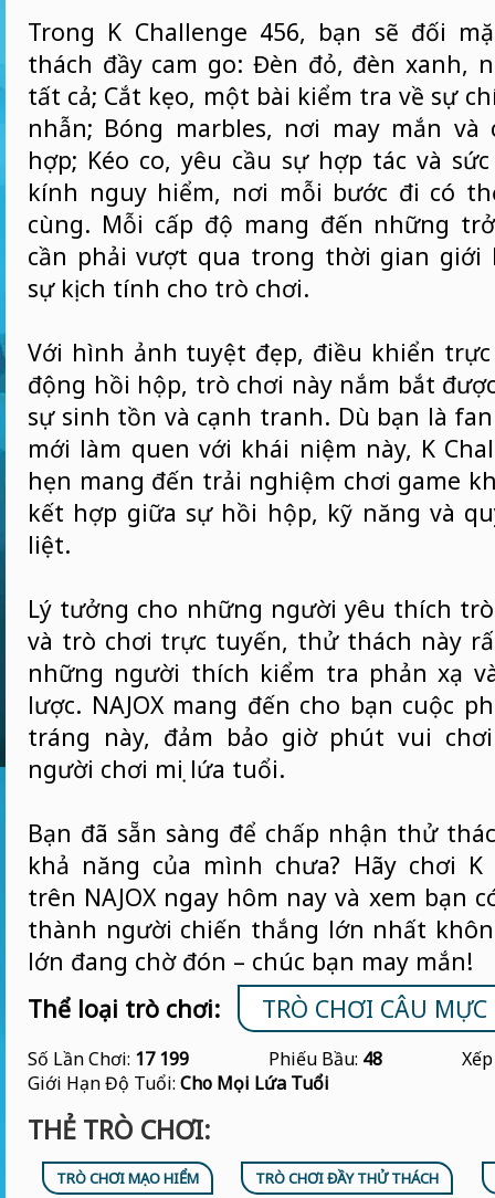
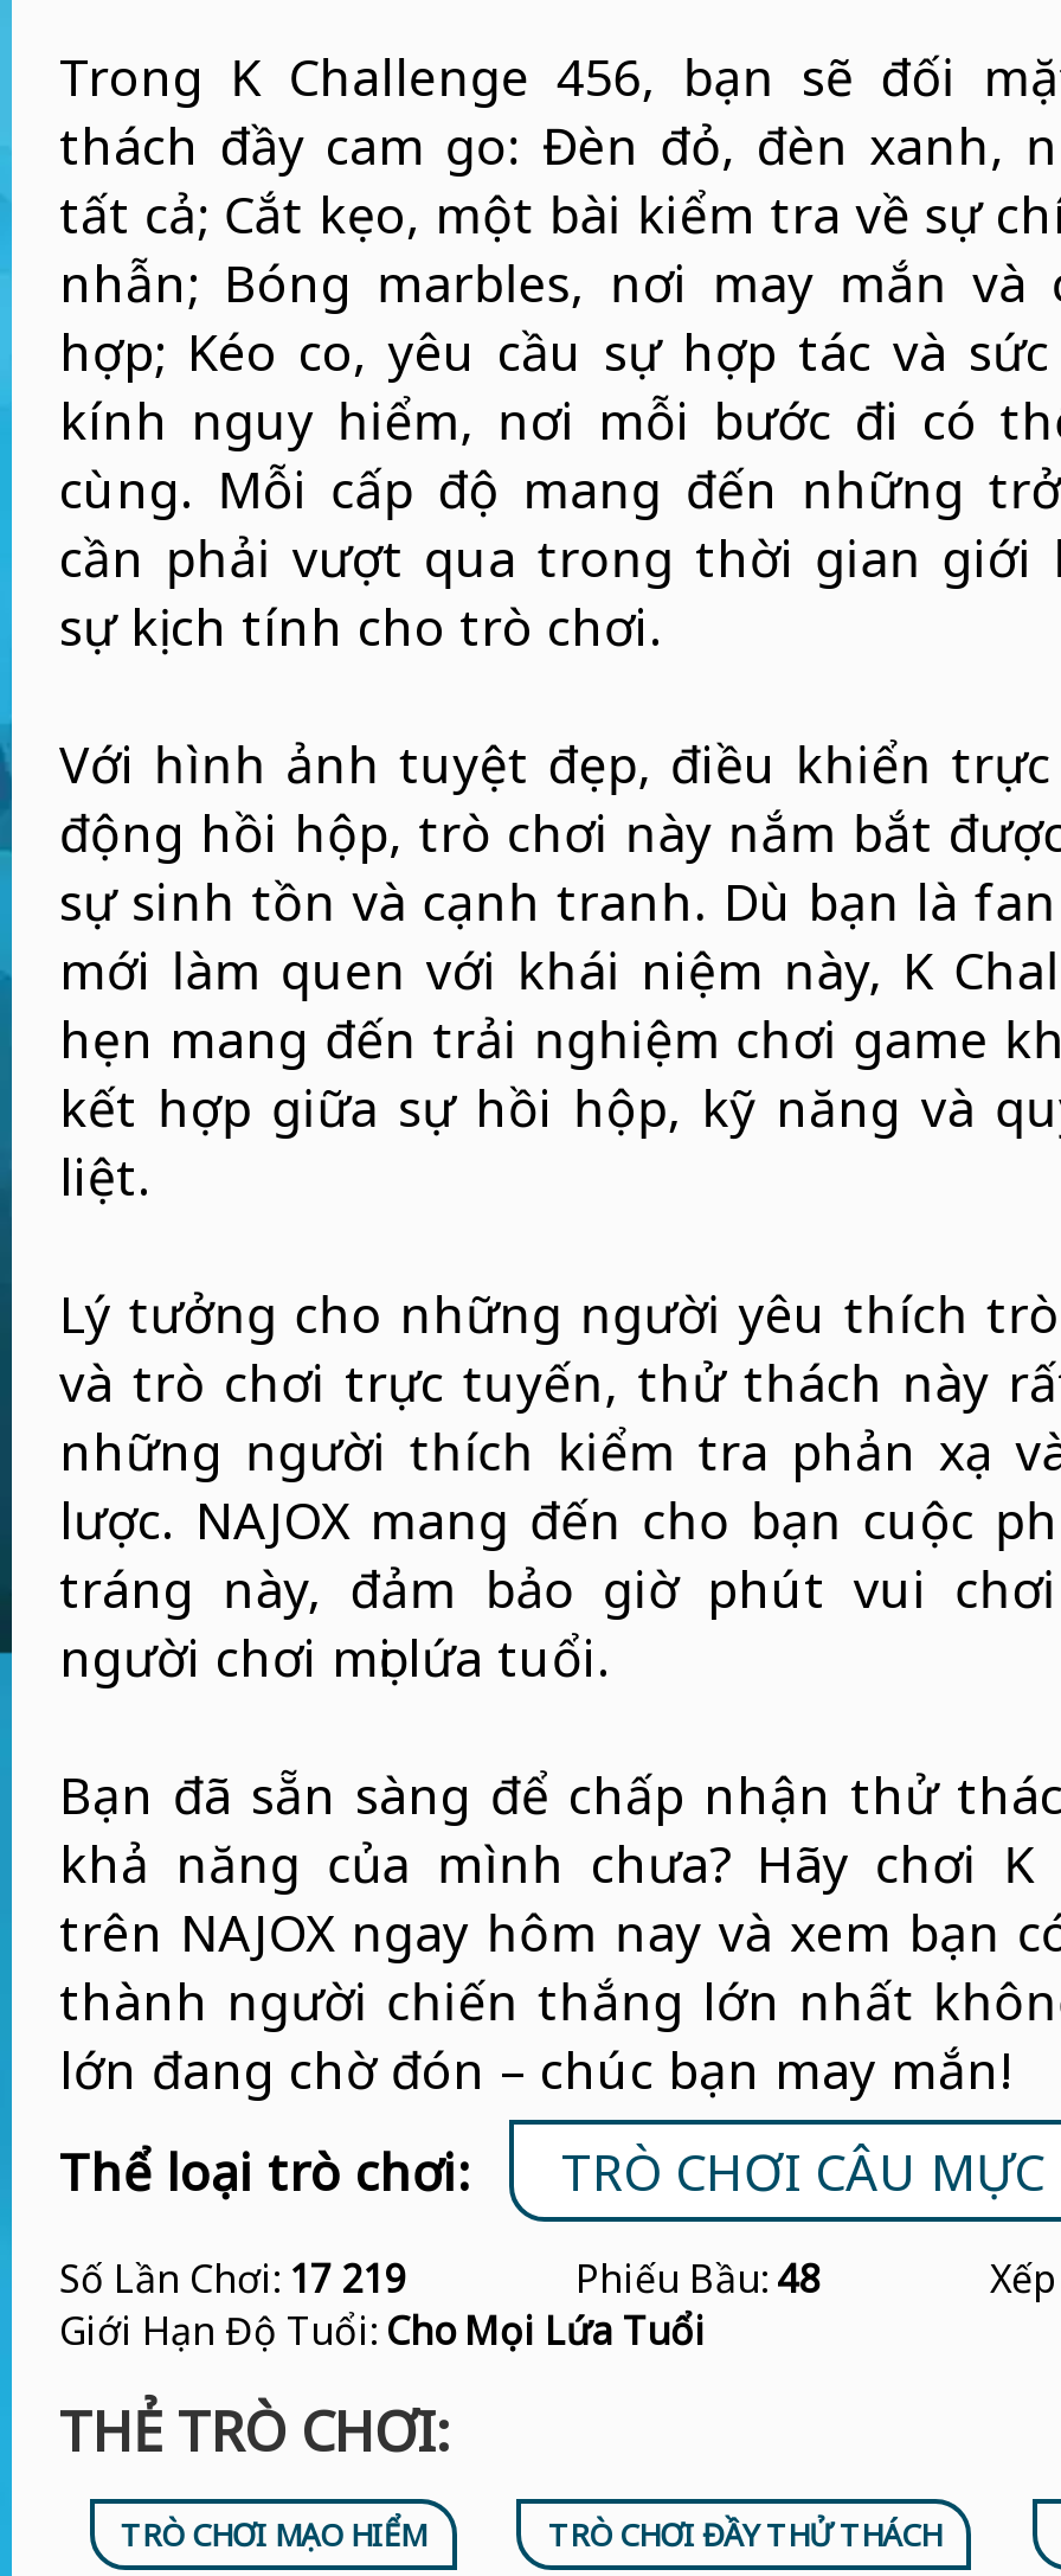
[28,1047,189,1071] Số Lần Chơi: 17 199 -> [59,2253,405,2305] Số Lần Chơi: 17 219

